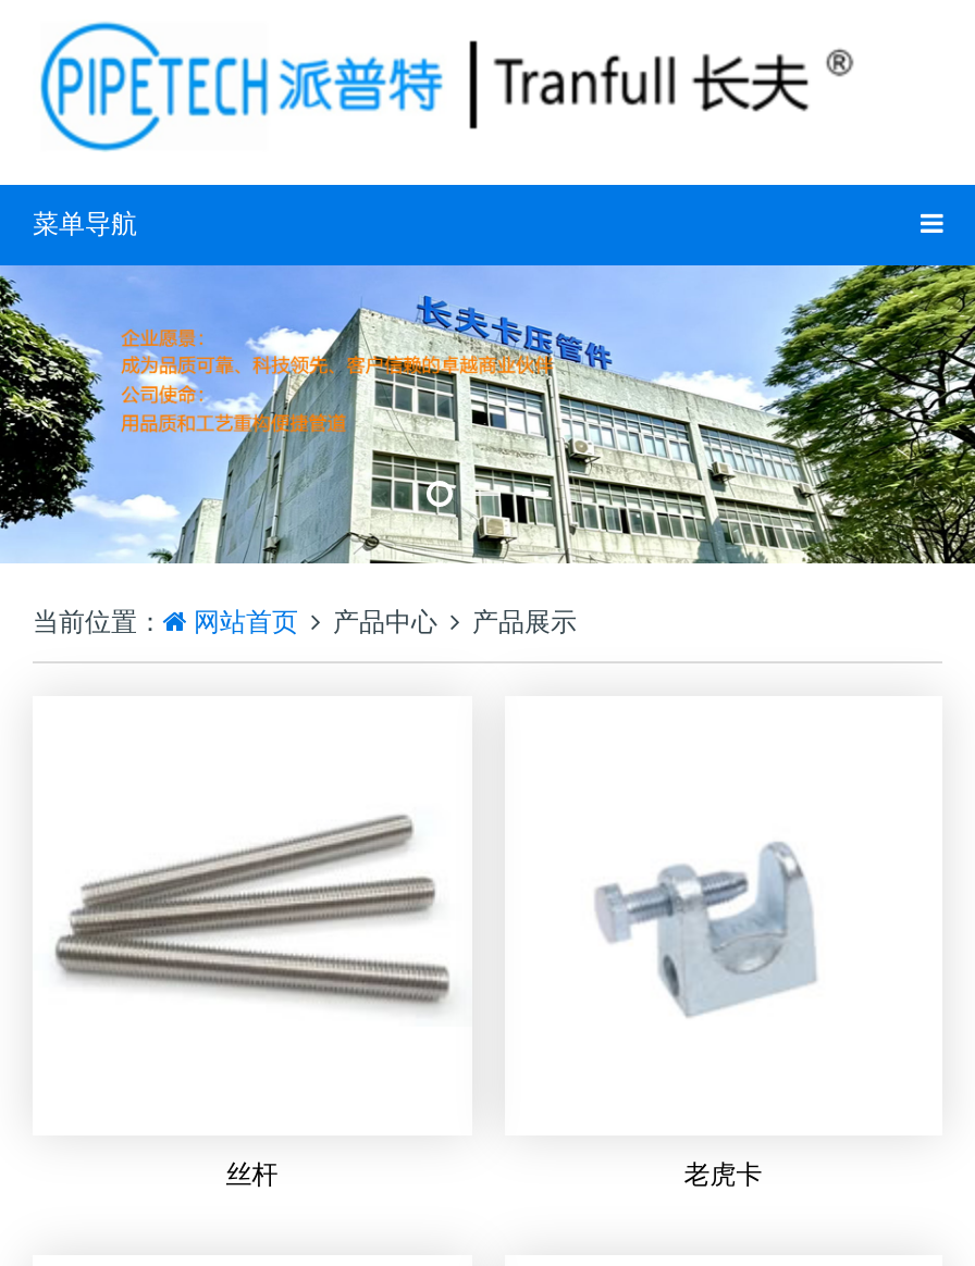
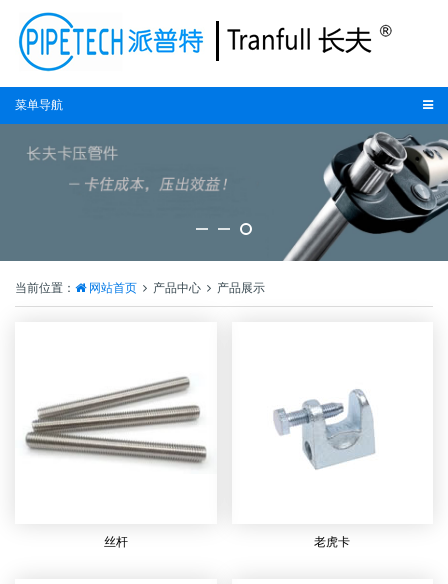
[7,263,968,566] [image] -> [3,123,445,262] [image]

